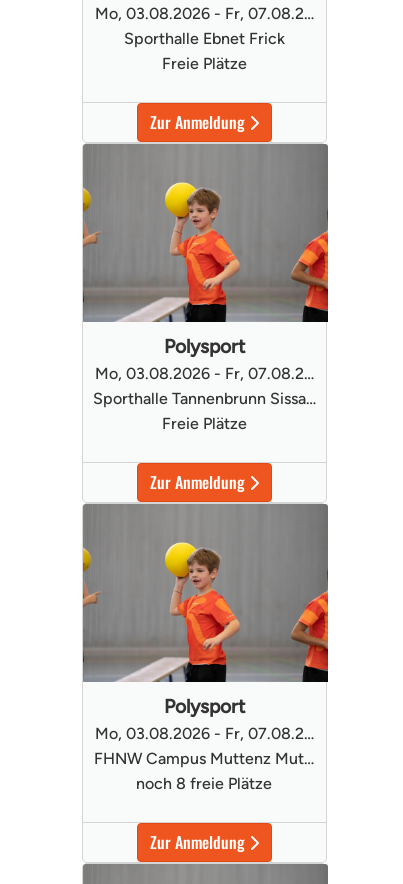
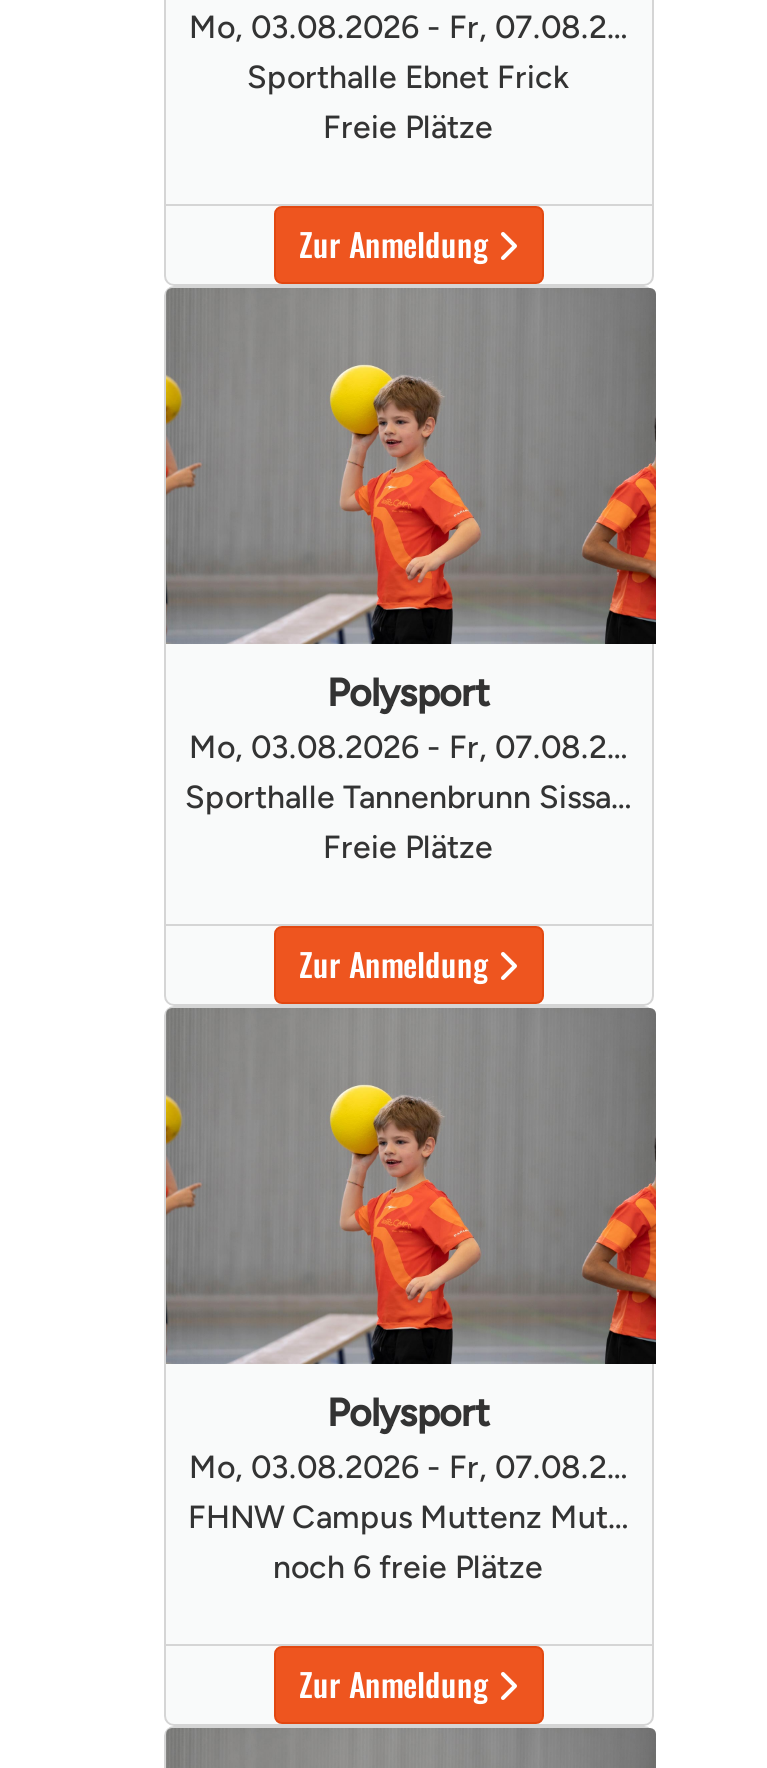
[136,774,272,793] noch 8 freie Plätze -> [273,1548,543,1586] noch 6 freie Plätze

